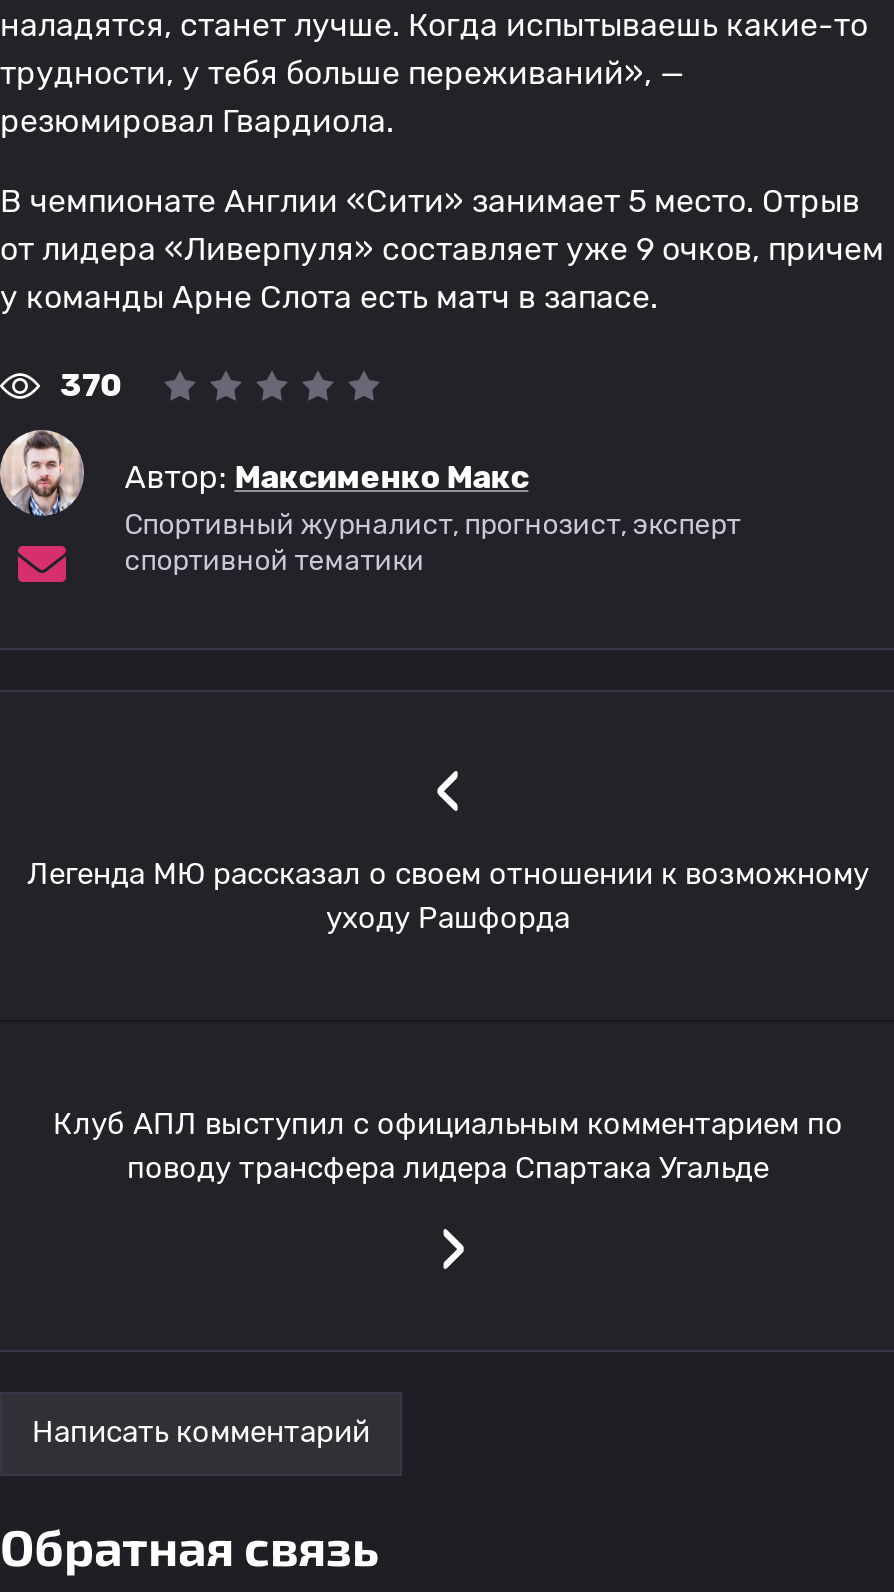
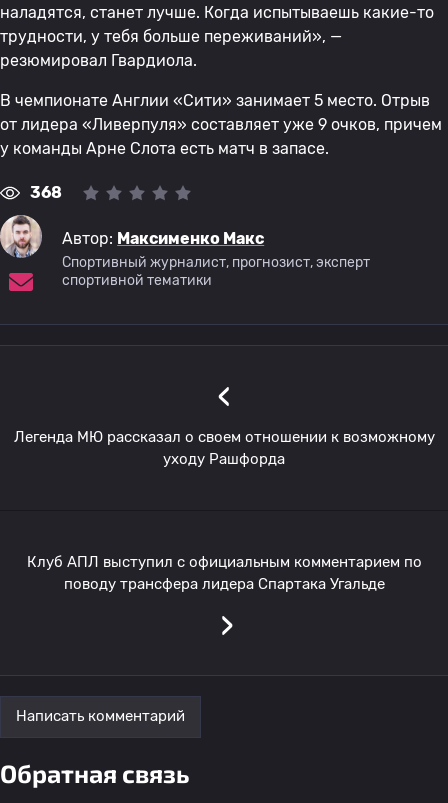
[60,367,122,405] 370 -> [30,183,62,202] 368

